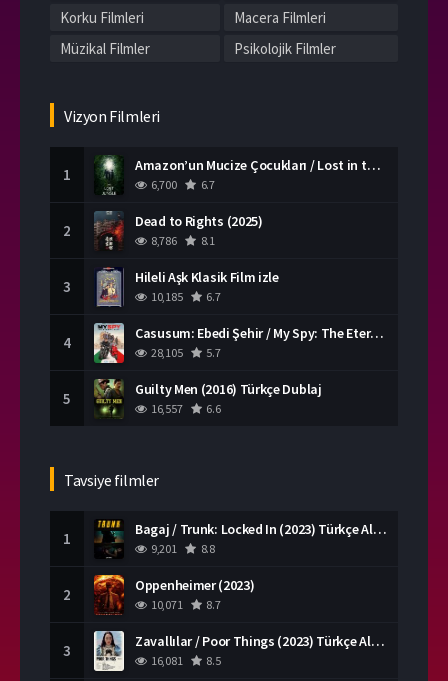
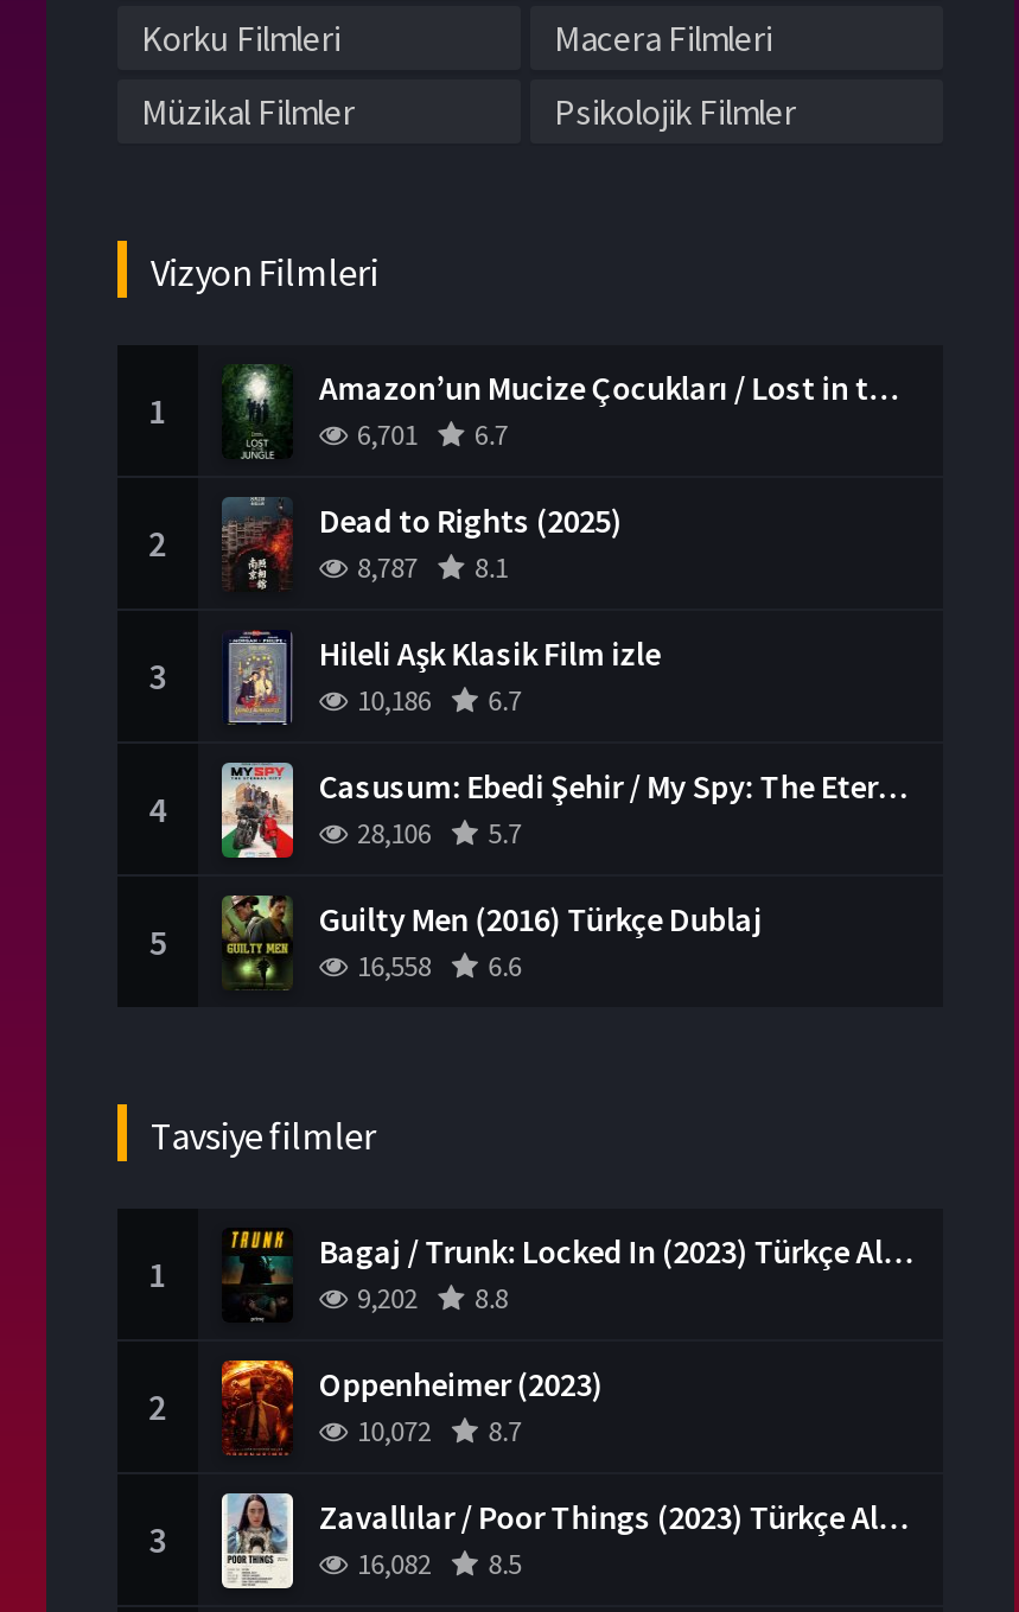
[151,177,215,192] 6,700 6.7 -> [357,416,508,452] 6,701 6.7
[151,233,215,248] 8,786 8.1 -> [357,549,508,585] 8,787 8.1
[151,289,220,304] 10,185 6.7 -> [357,682,521,718] 10,186 6.7
[151,345,220,360] 28,105 5.7 -> [357,815,521,850] 28,106 5.7
[151,401,220,416] 16,557 6.6 -> [357,948,521,983] 16,558 6.6
[151,541,215,556] 9,201 8.8 -> [357,1280,508,1315] 9,202 8.8
[151,597,220,612] 10,071 8.7 -> [357,1413,521,1448] 10,072 8.7
[151,653,220,668] 16,081 8.5 -> [357,1546,521,1581] 16,082 8.5

